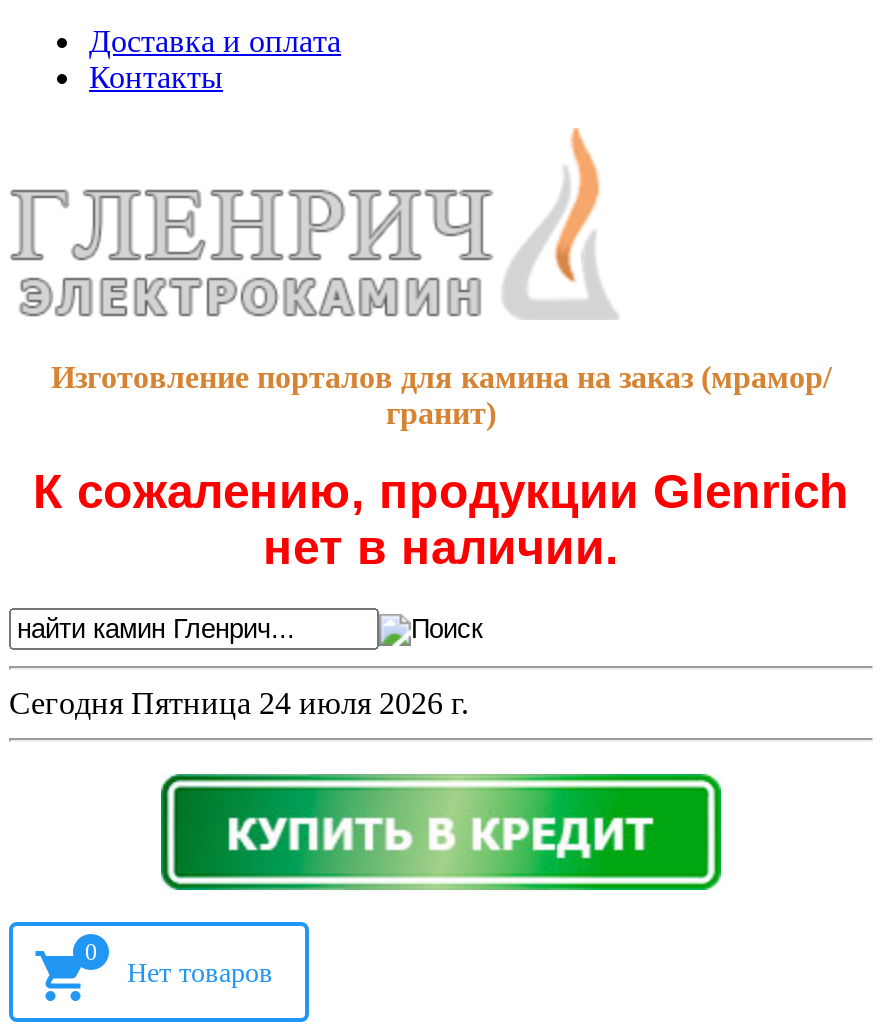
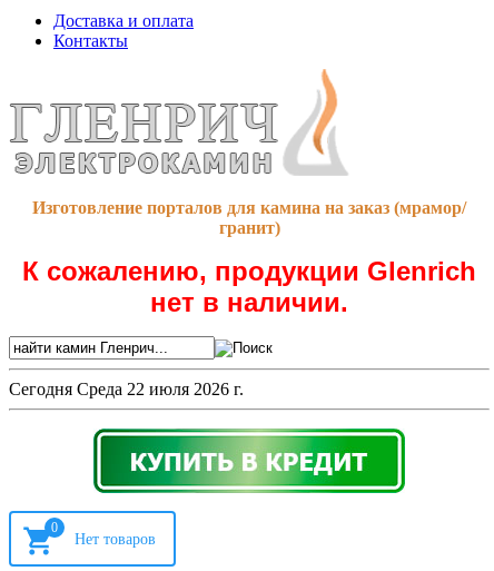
[9,686,469,720] Сегодня Пятница 24 июля 2026 г. -> [9,380,244,398] Сегодня Среда 22 июля 2026 г.

